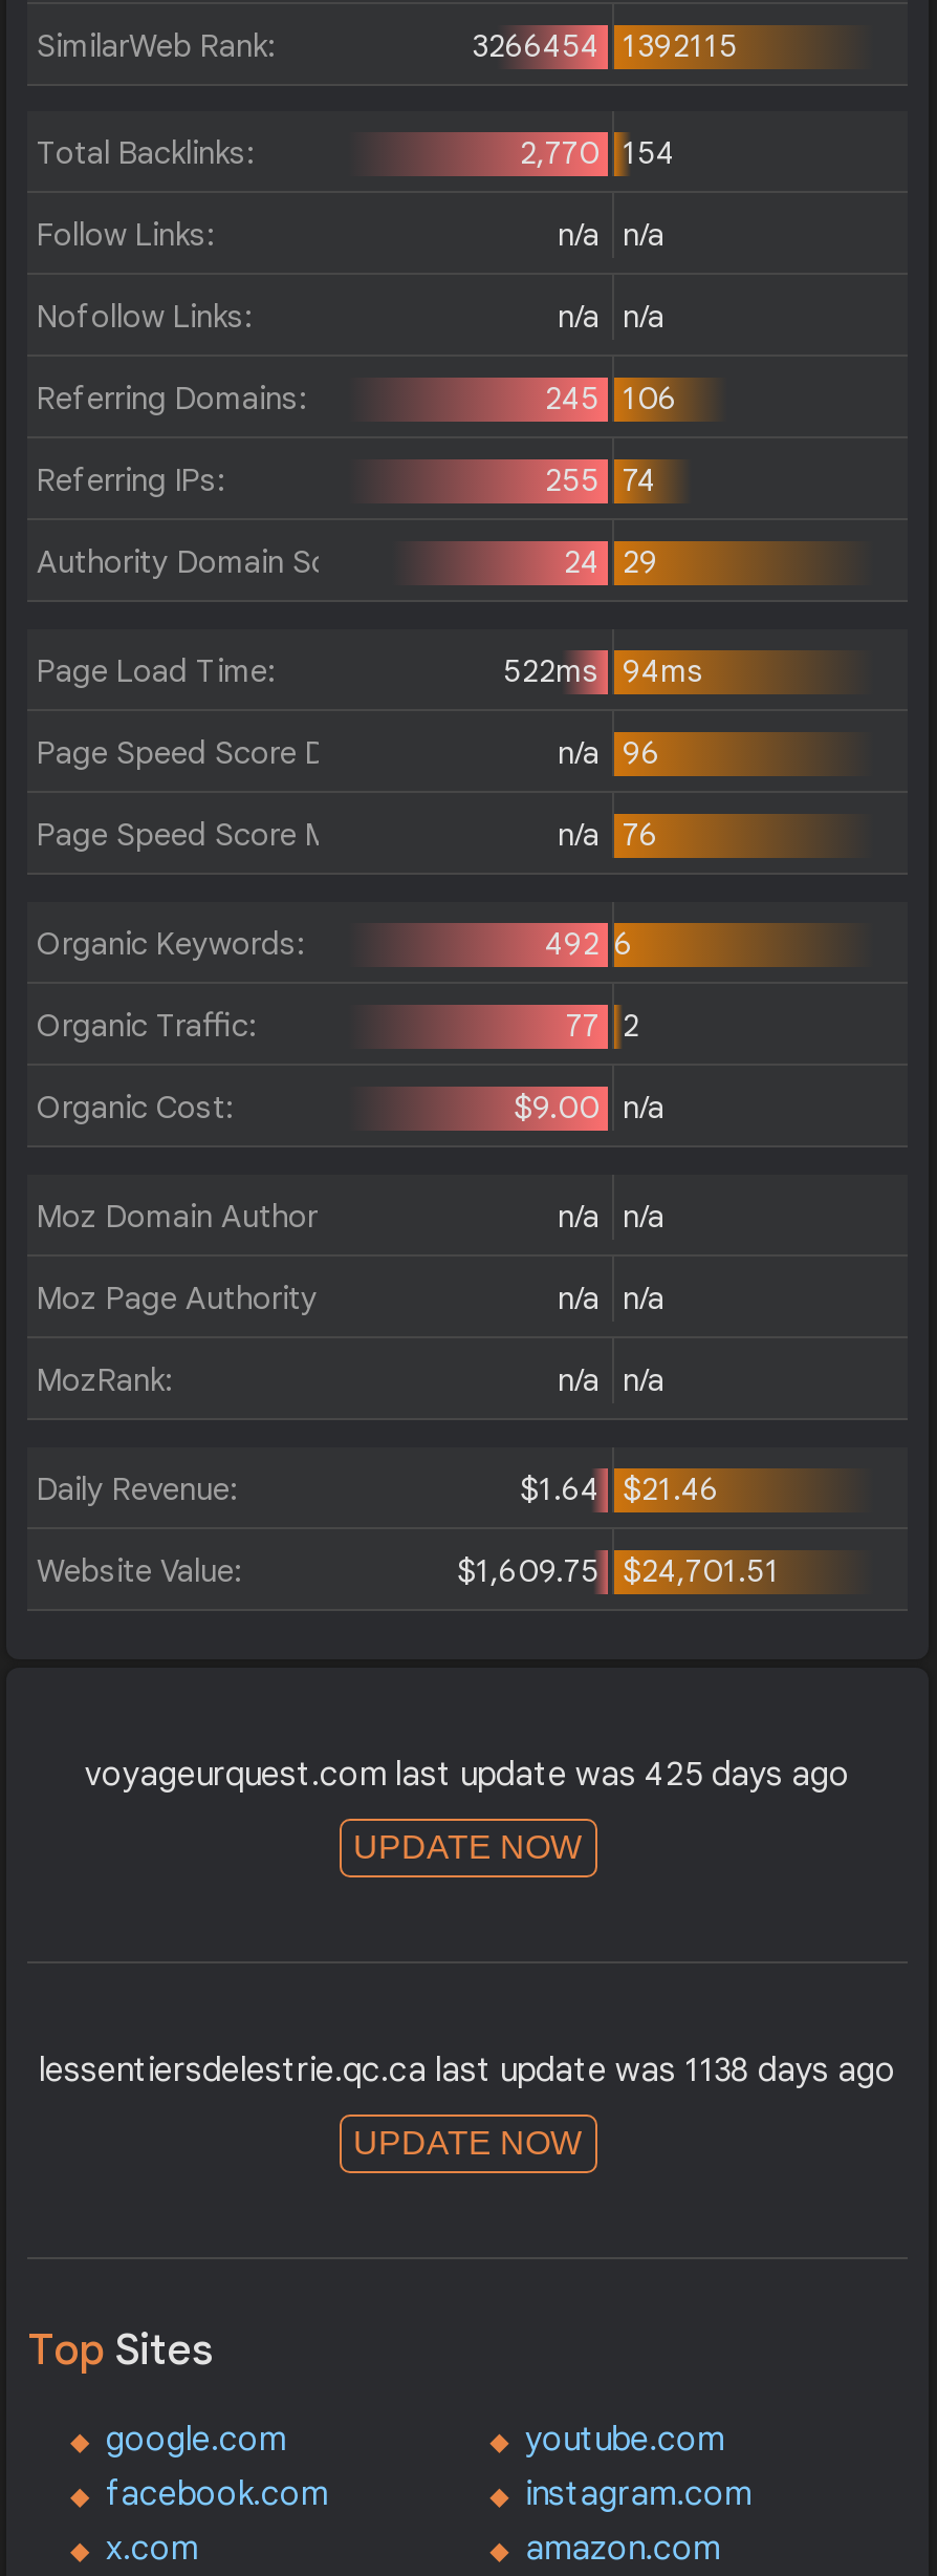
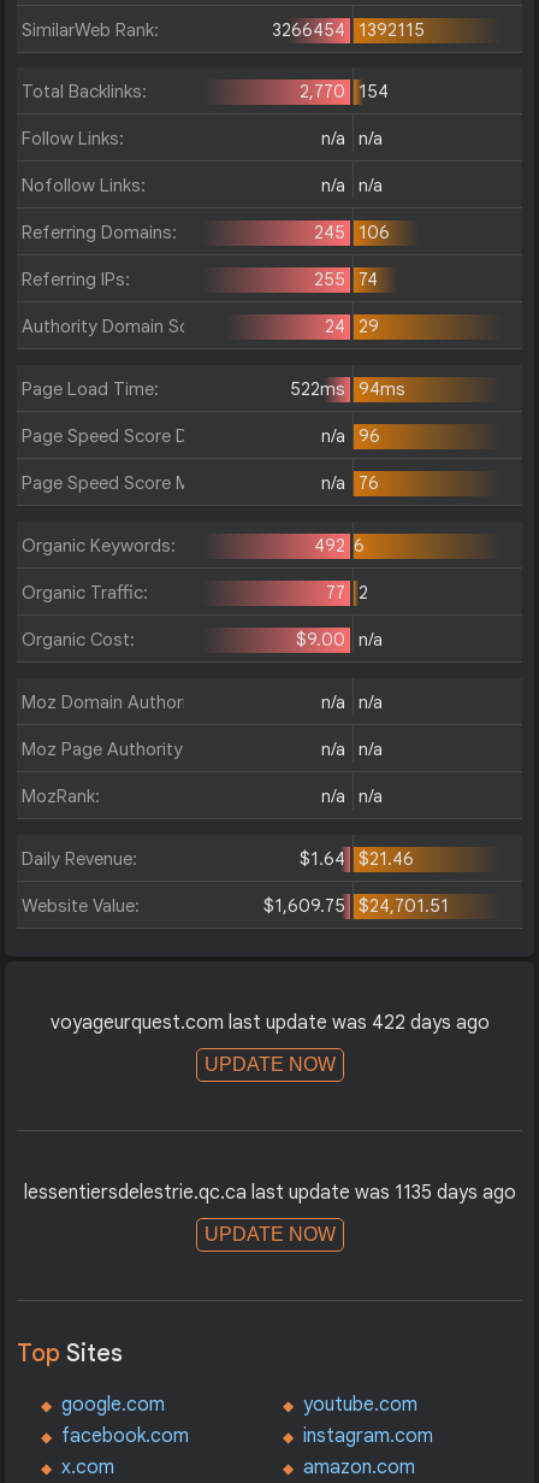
[85,1754,850,1796] voyageurquest.com last update was 425 days ago -> [50,1011,489,1035] voyageurquest.com last update was 422 days ago
[39,2049,896,2091] lessentiersdelestrie.qc.ca last update was 1138 days ago -> [23,1181,516,1205] lessentiersdelestrie.qc.ca last update was 1135 days ago

